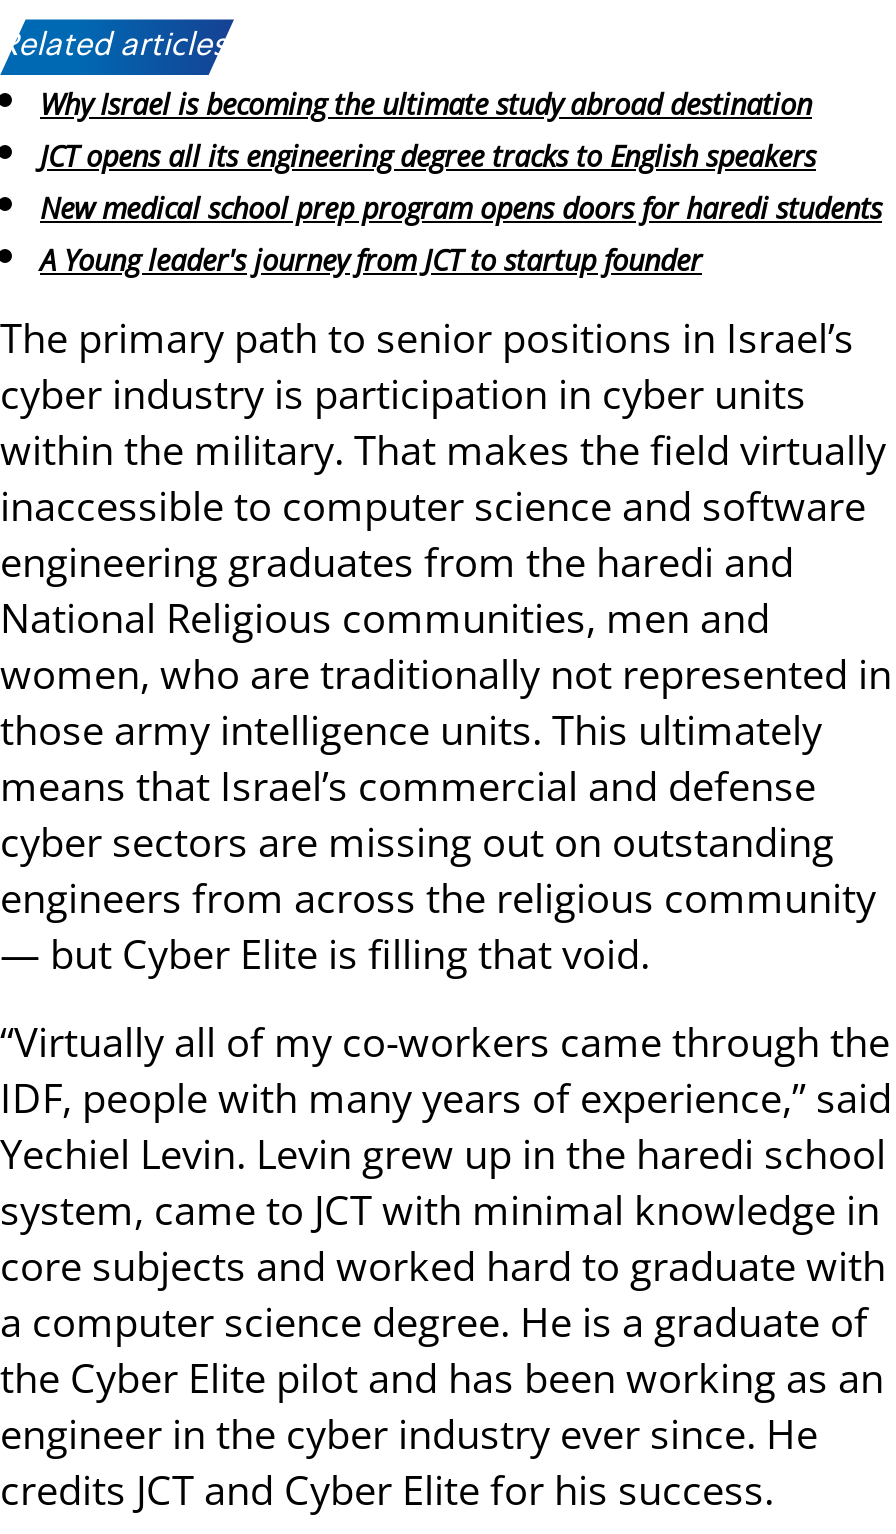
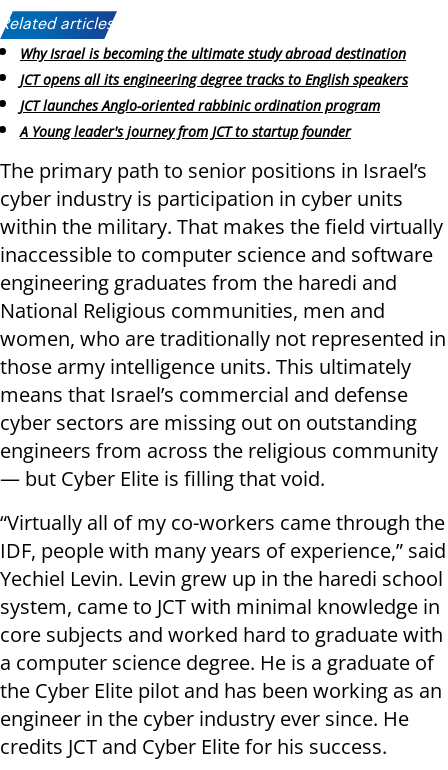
[40,189,882,227] New medical school prep program opens doors for haredi students -> [20,96,380,115] JCT launches Anglo-oriented rabbinic ordination program

